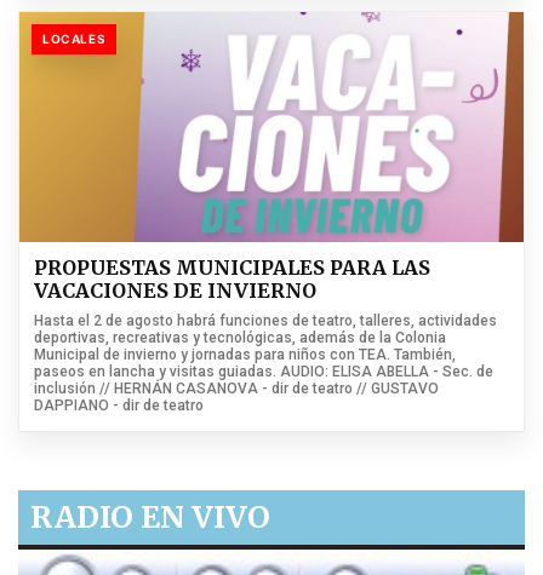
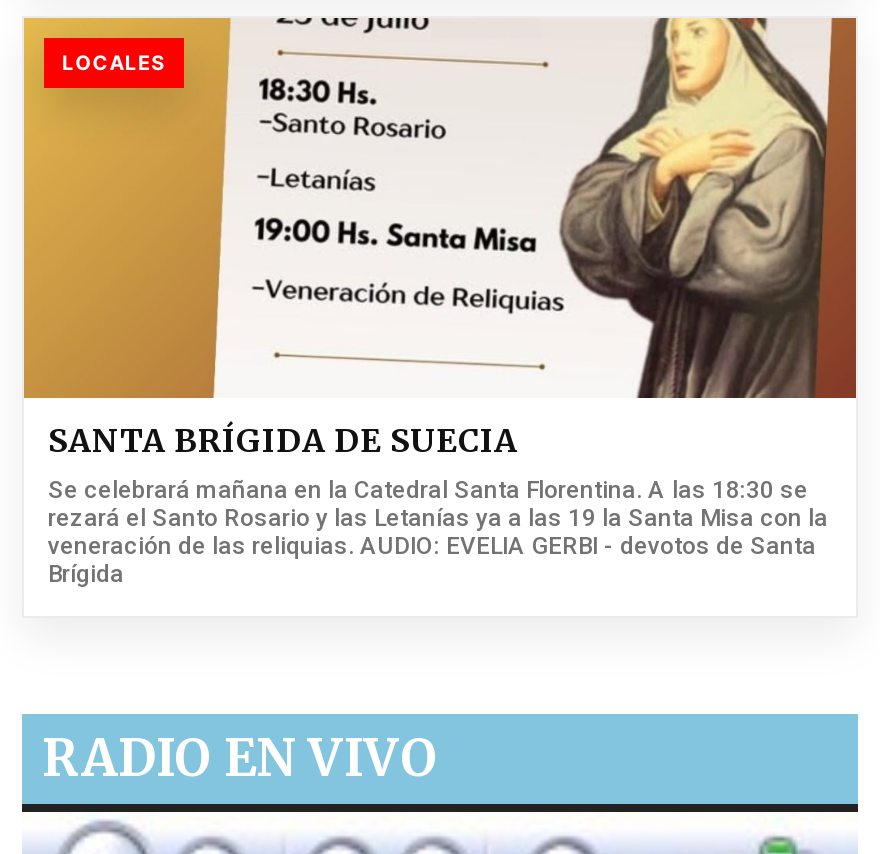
[34,11,508,414] [image] | PROPUESTAS MUNICIPALES PARA LAS | VACACIONES DE INVIERNO | Hasta el 2 de agosto habrá funciones de teatro, talleres, actividades | deportivas, recreativas y tecnológicas, además de la Colonia | Municipal de invierno y jornadas para niños con TEA. También, | paseos en lancha y visitas guiadas. AUDIO: ELISA ABELLA - Sec. de | inclusión // HERNÁN CASANOVA - dir de teatro // GUSTAVO | DAPPIANO - dir de teatro -> [48,16,828,588] [image] | SANTA BRÍGIDA DE SUECIA | Se celebrará mañana en la Catedral Santa Florentina. A las 18:30 se | rezará el Santo Rosario y las Letanías ya a las 19 la Santa Misa con la | veneración de las reliquias. AUDIO: EVELIA GERBI - devotos de Santa | Brígida

